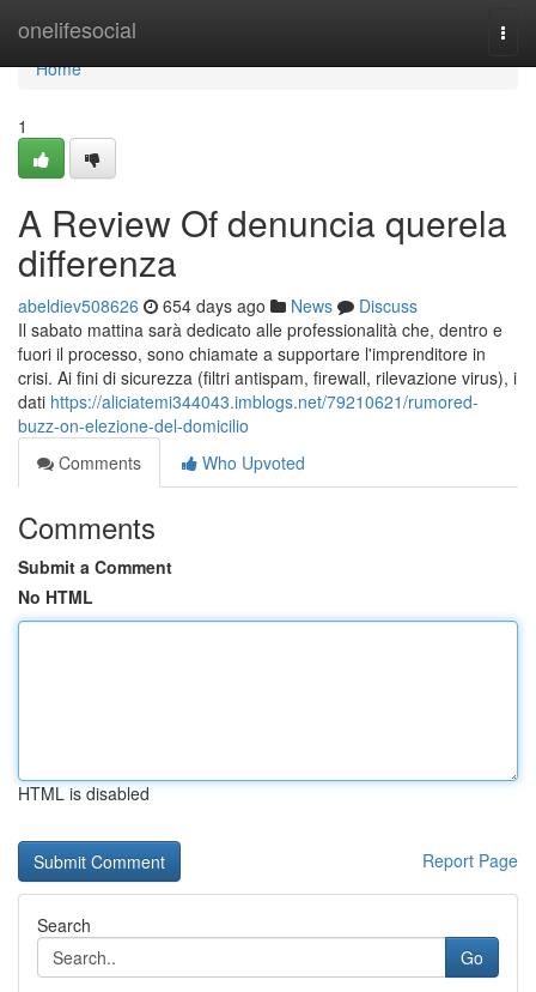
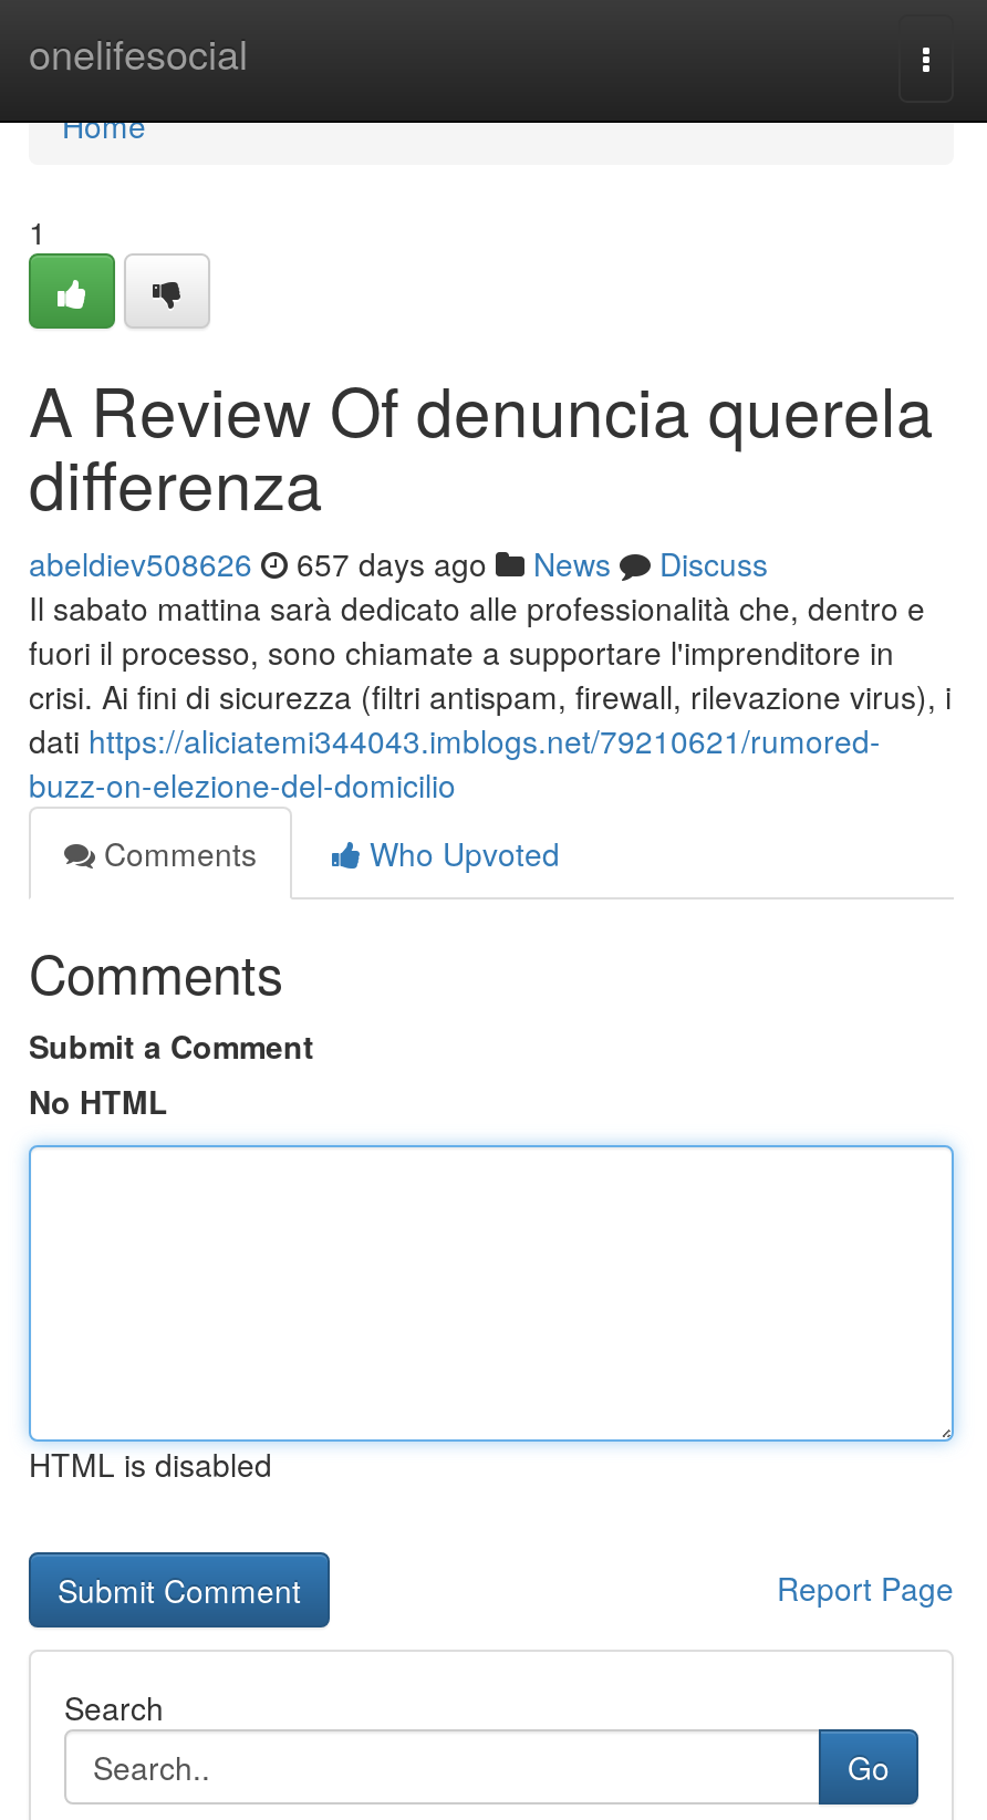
[18,294,418,317] abeldiev508626 654 days ago News Discuss -> [29,541,768,585] abeldiev508626 657 days ago News Discuss

